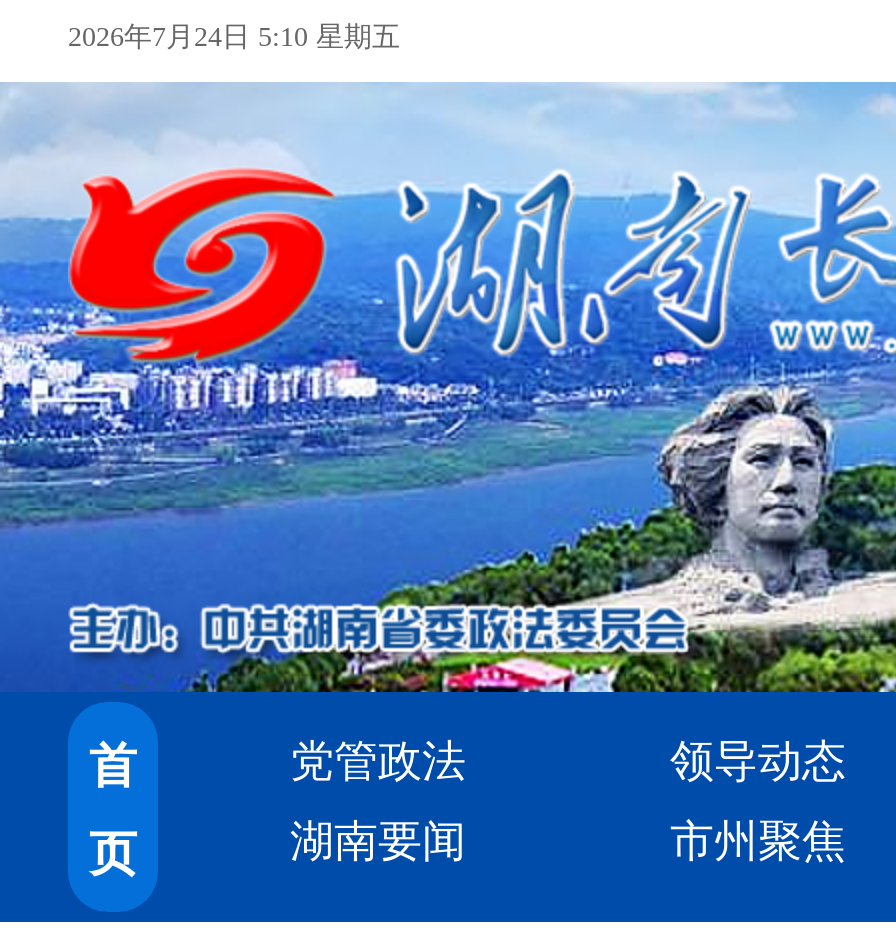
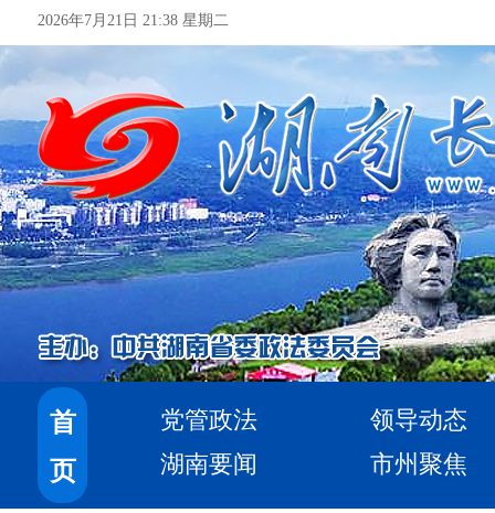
[68,22,400,52] 2026年7月24日 5:10 星期五 -> [38,12,229,29] 2026年7月21日 21:38 星期二

